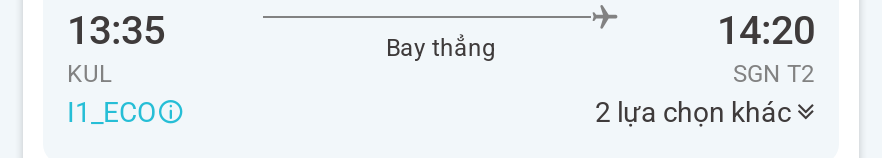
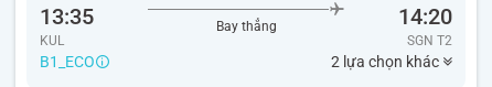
[67,96,157,128] I1_ECO -> [40,53,95,70] B1_ECO

